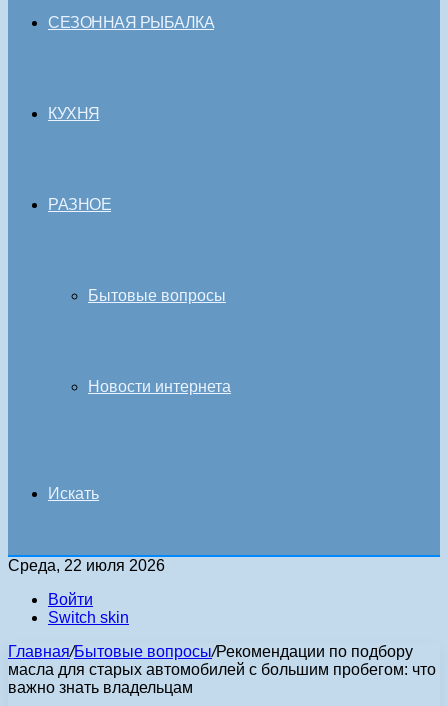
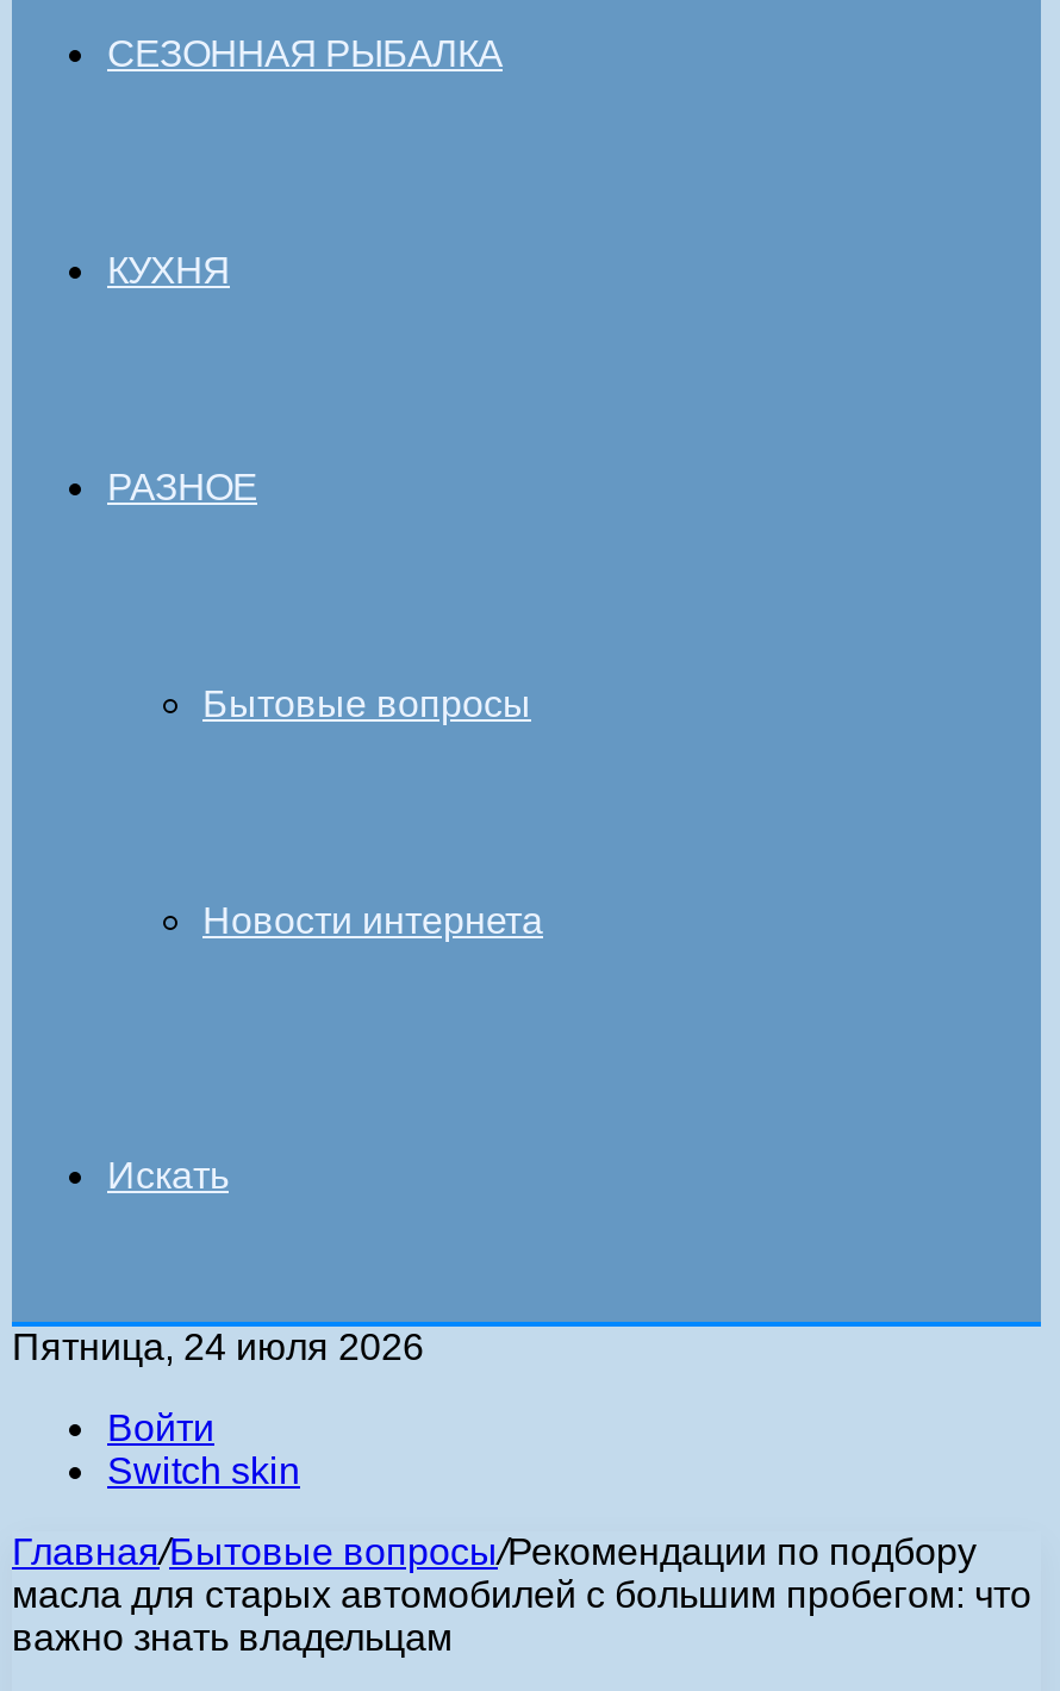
[8,557,165,574] Среда, 22 июля 2026 -> [12,1327,424,1367] Пятница, 24 июля 2026

